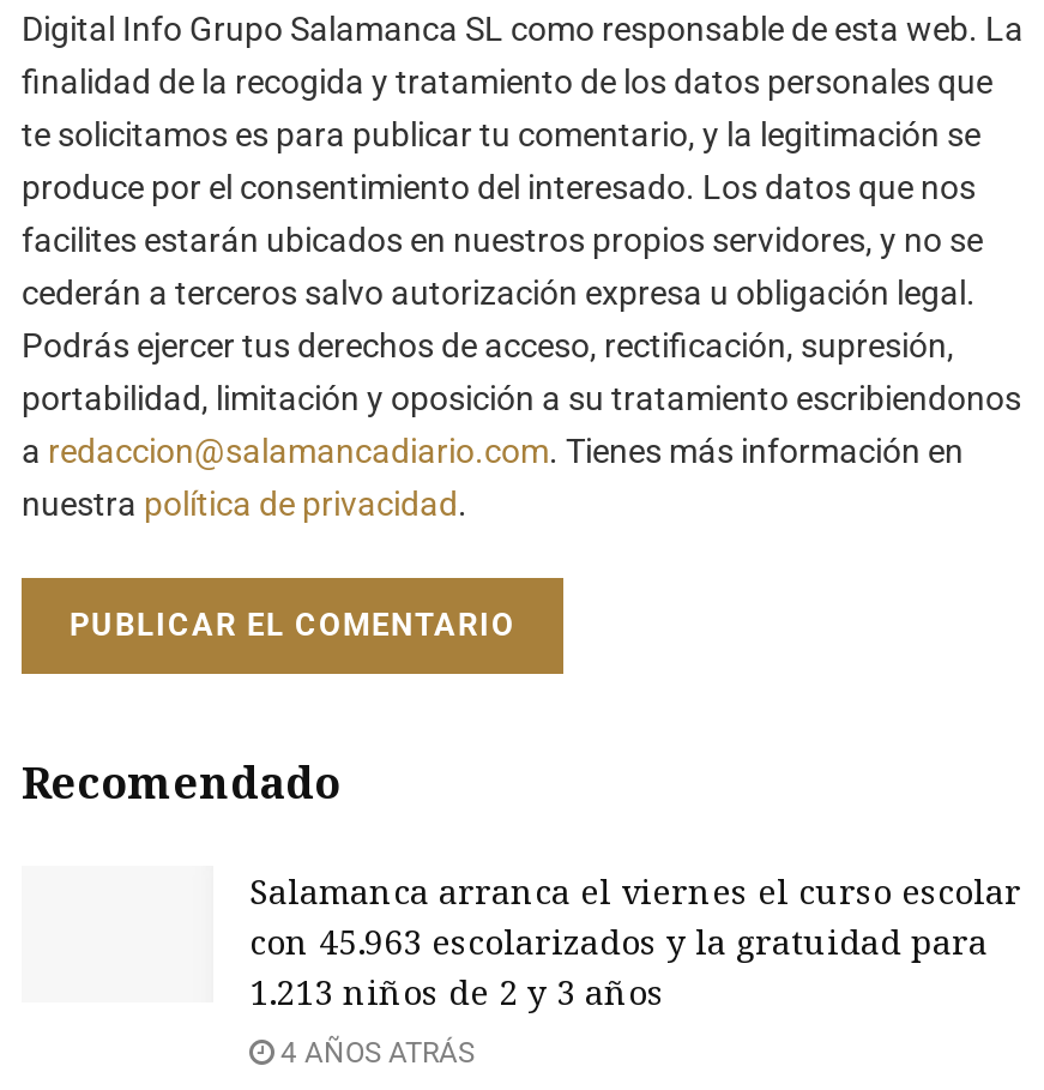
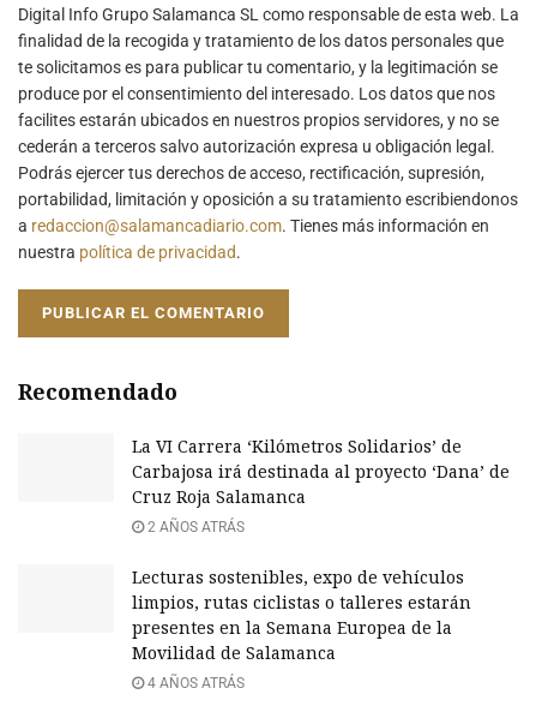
[249,868,1021,1015] Salamanca arranca el viernes el curso escolar | con 45.963 escolarizados y la gratuidad para | 1.213 niños de 2 y 3 años -> [132,435,510,664] La VI Carrera ‘Kilómetros Solidarios’ de | Carbajosa irá destinada al proyecto ‘Dana’ de | Cruz Roja Salamanca | 2 AÑOS ATRÁS | Lecturas sostenibles, expo de vehículos | limpios, rutas ciclistas o talleres estarán | presentes en la Semana Europea de la | Movilidad de Salamanca

